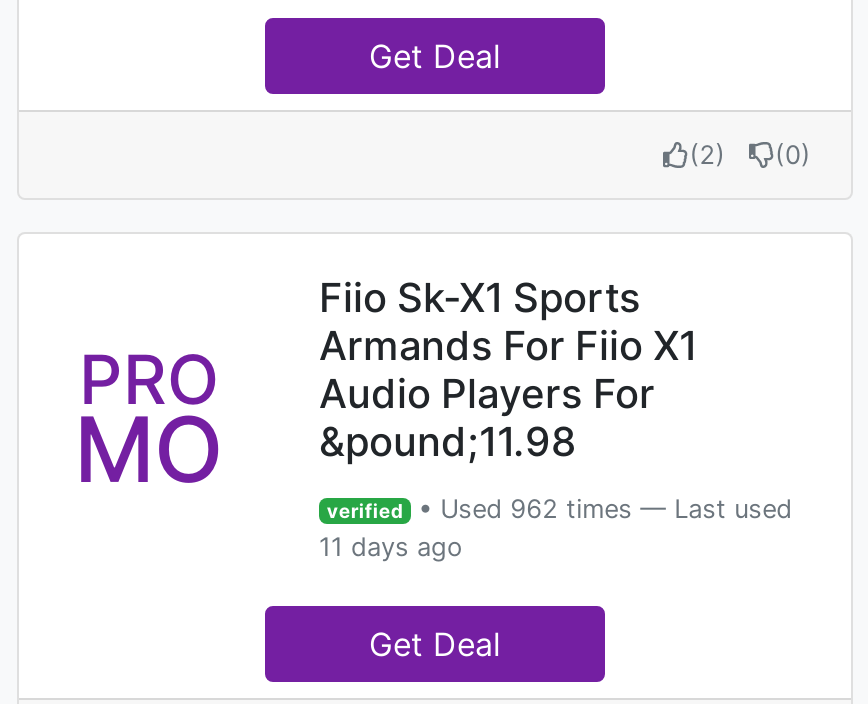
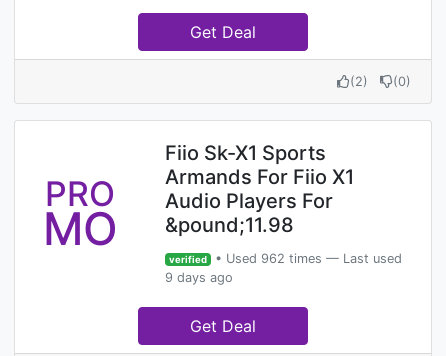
[319,532,463,562] 11 days ago -> [165,270,233,285] 9 days ago

